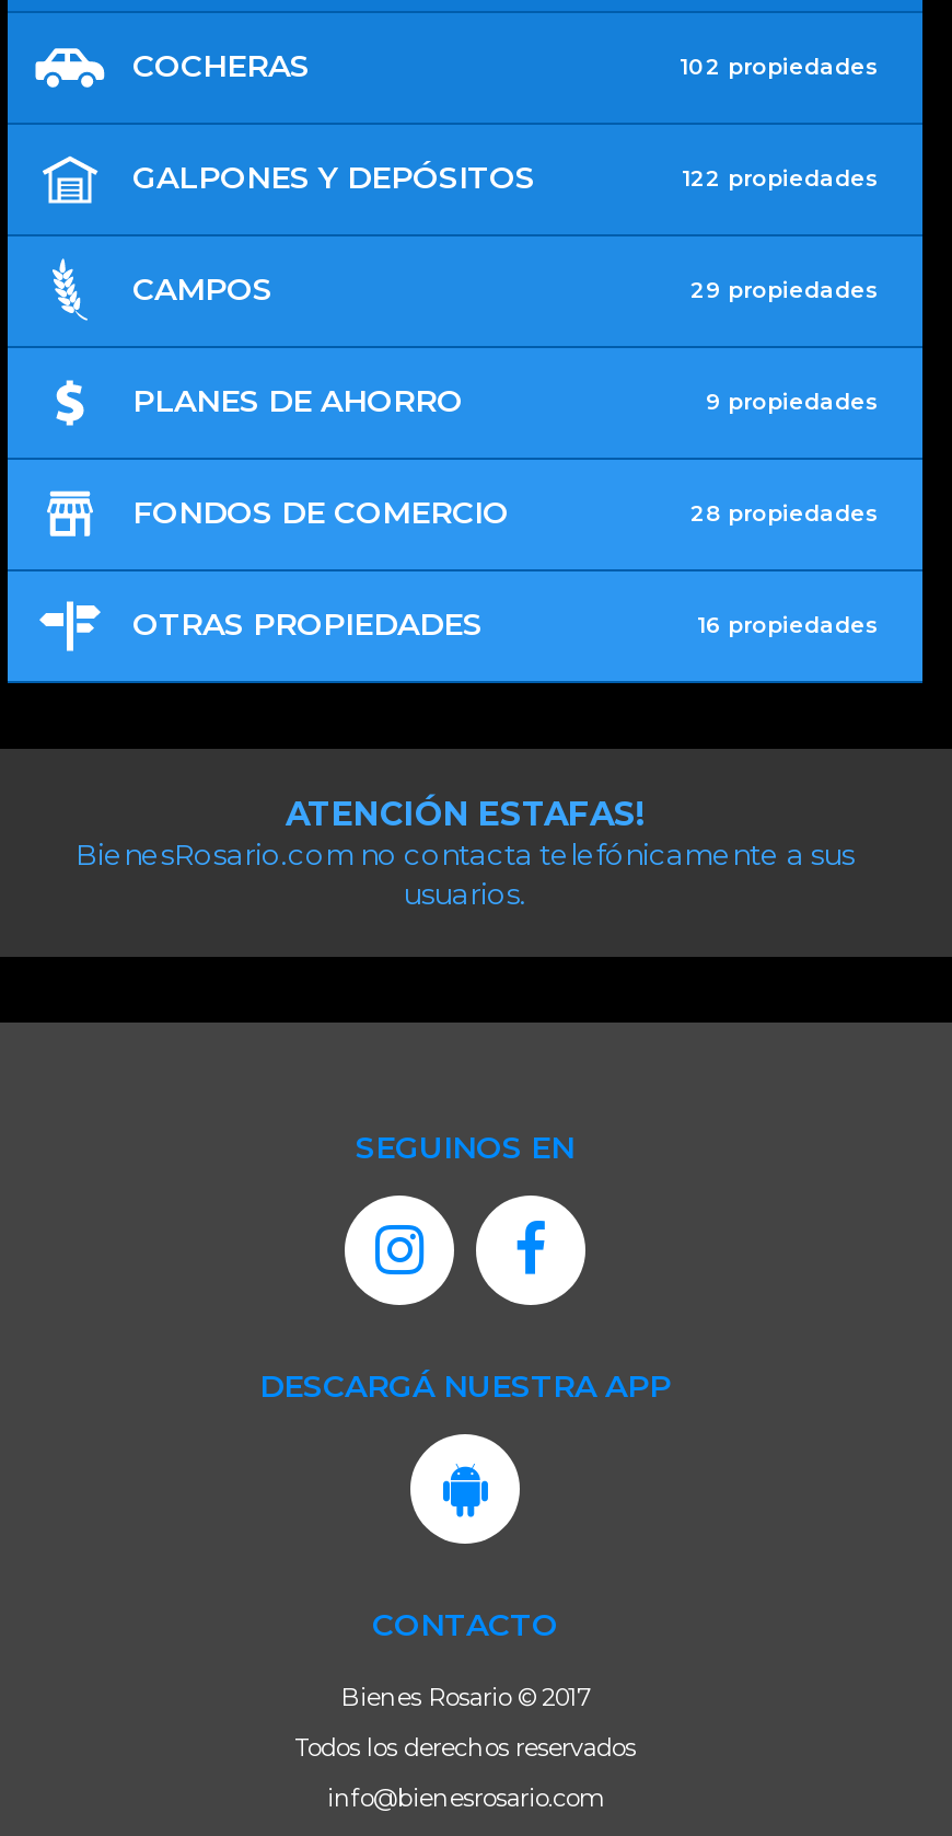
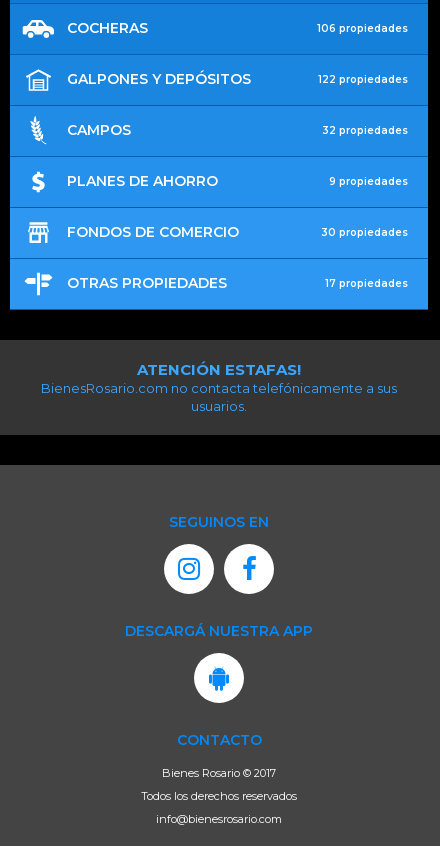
[680,53,879,81] 102 propiedades -> [317,22,408,35] 106 propiedades
[690,276,879,304] 29 propiedades -> [322,124,408,137] 32 propiedades
[690,499,879,528] 28 propiedades -> [321,226,408,239] 30 propiedades
[697,611,879,639] 16 propiedades -> [325,277,408,290] 17 propiedades

